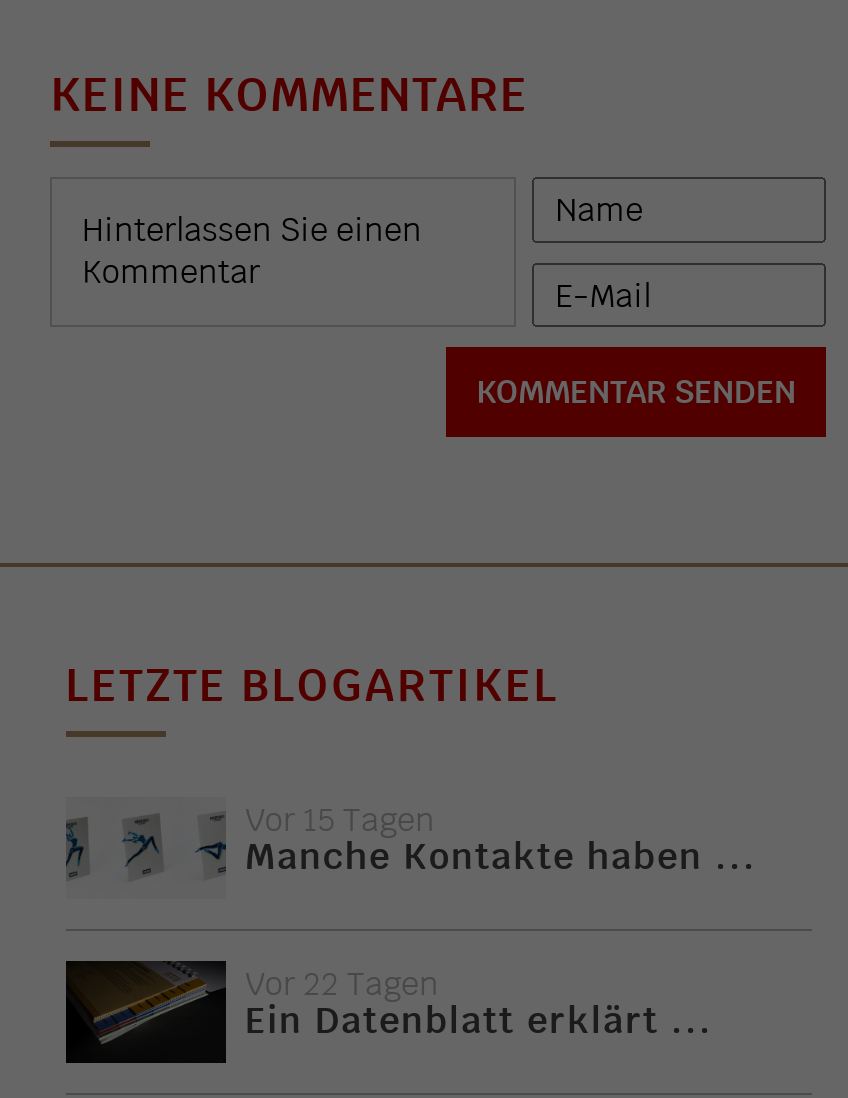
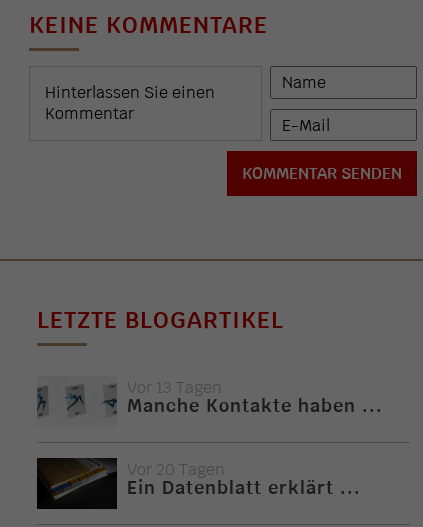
[245,799,435,841] Vor 15 Tagen -> [126,377,221,398] Vor 13 Tagen
[245,963,439,1005] Vor 22 Tagen -> [126,459,224,480] Vor 20 Tagen

